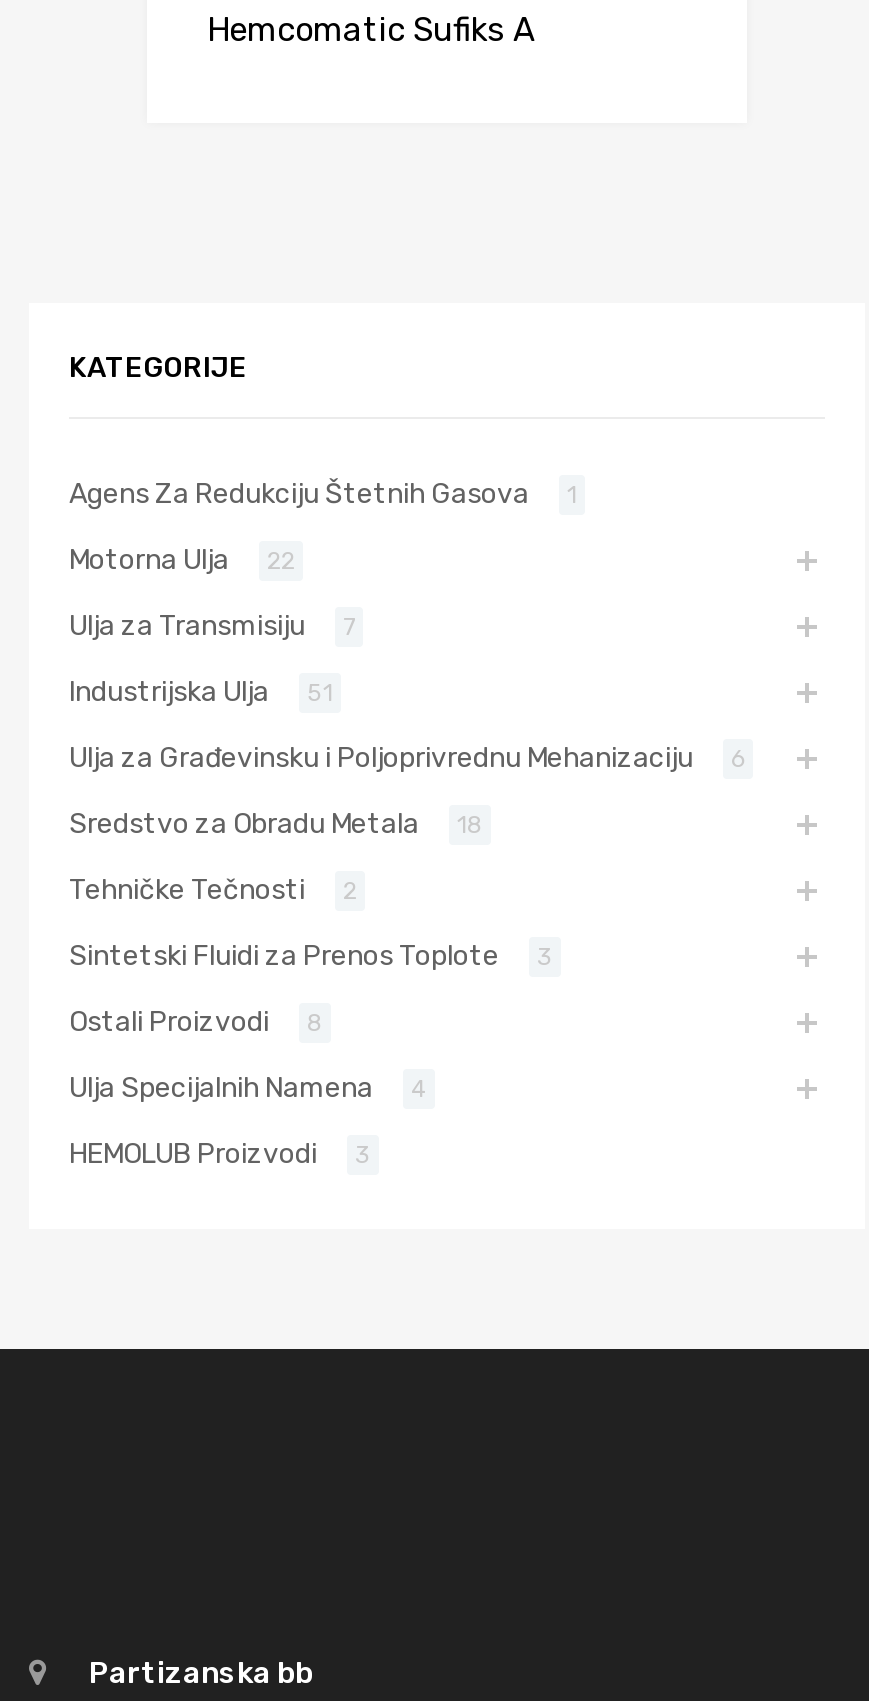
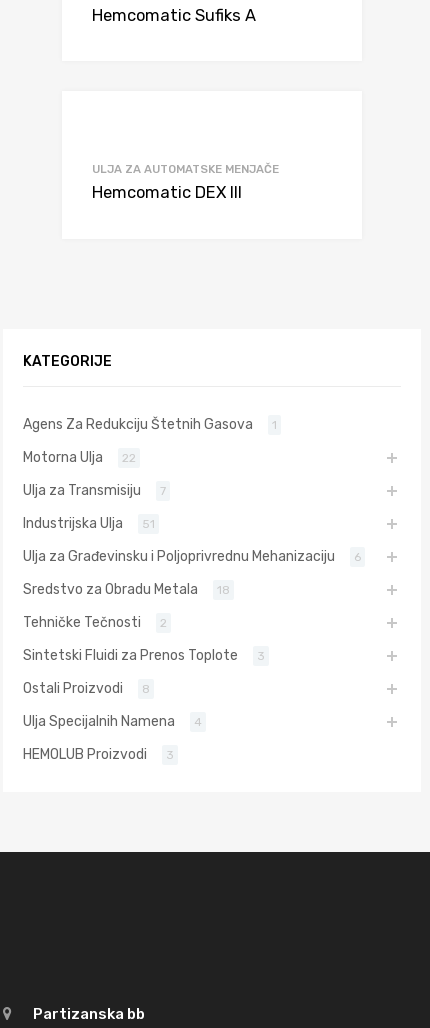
none -> [92,162,279,202] ULJA ZA AUTOMATSKE MENJAČE | Hemcomatic DEX III

